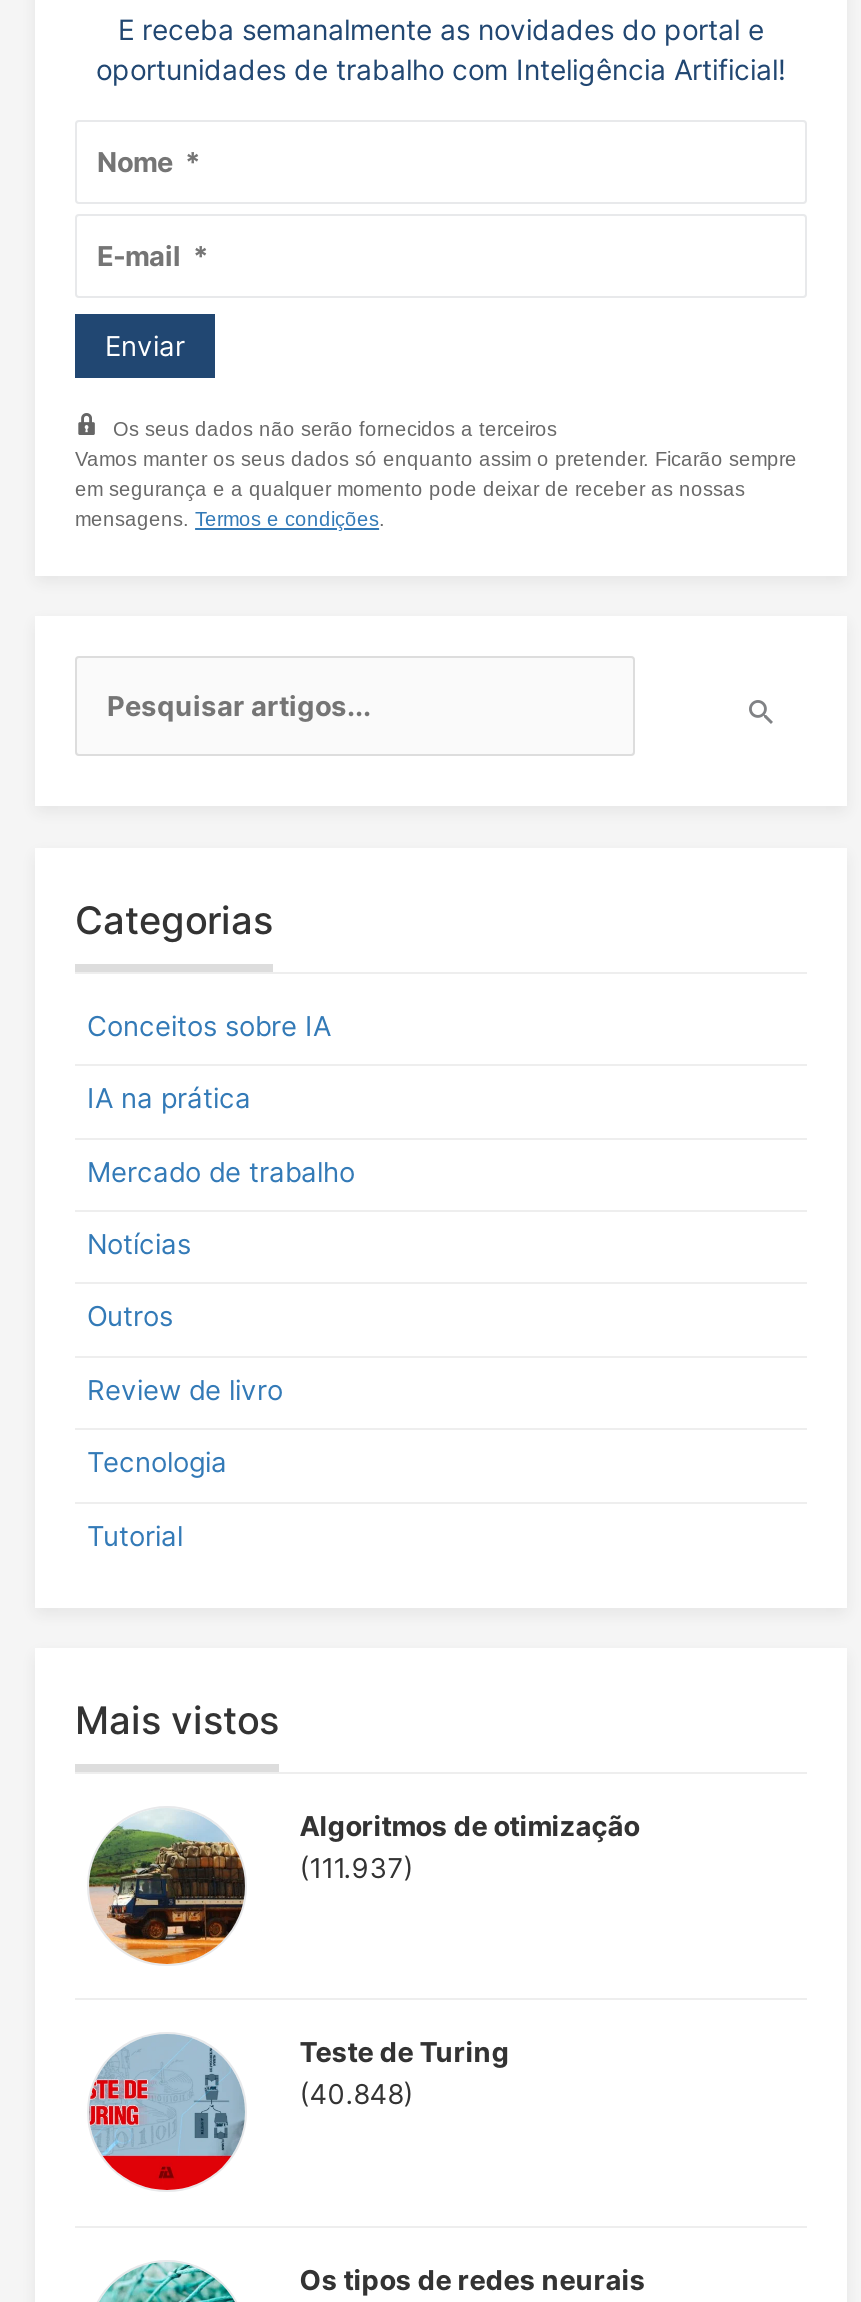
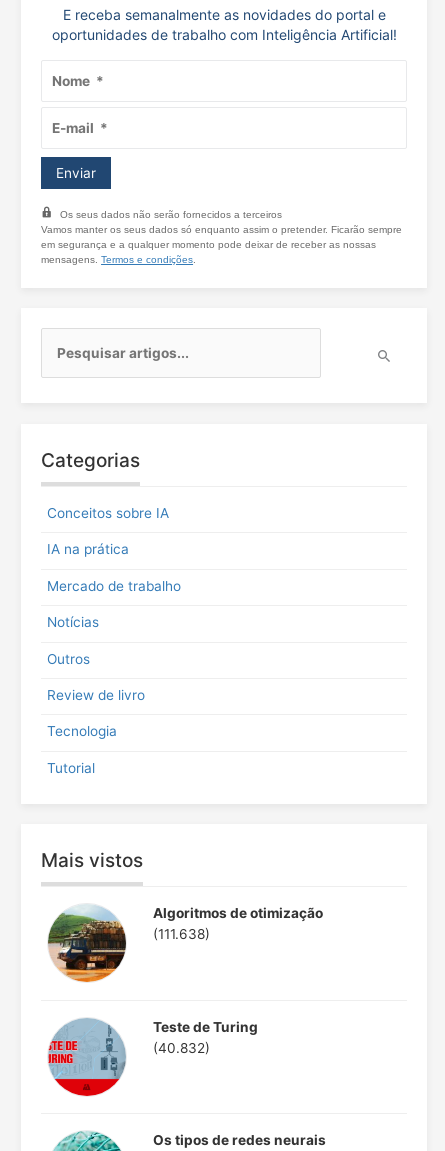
[299,1853,413,1885] (111.937) -> [153,926,210,942] (111.638)
[299,2079,413,2111] (40.848) -> [153,1040,210,1056] (40.832)

